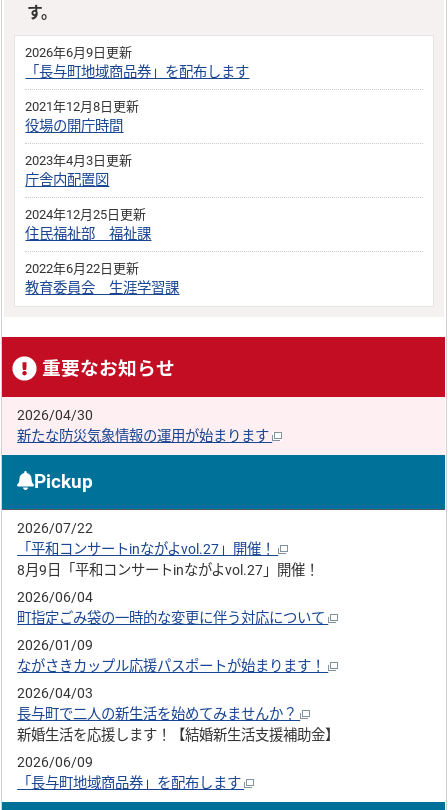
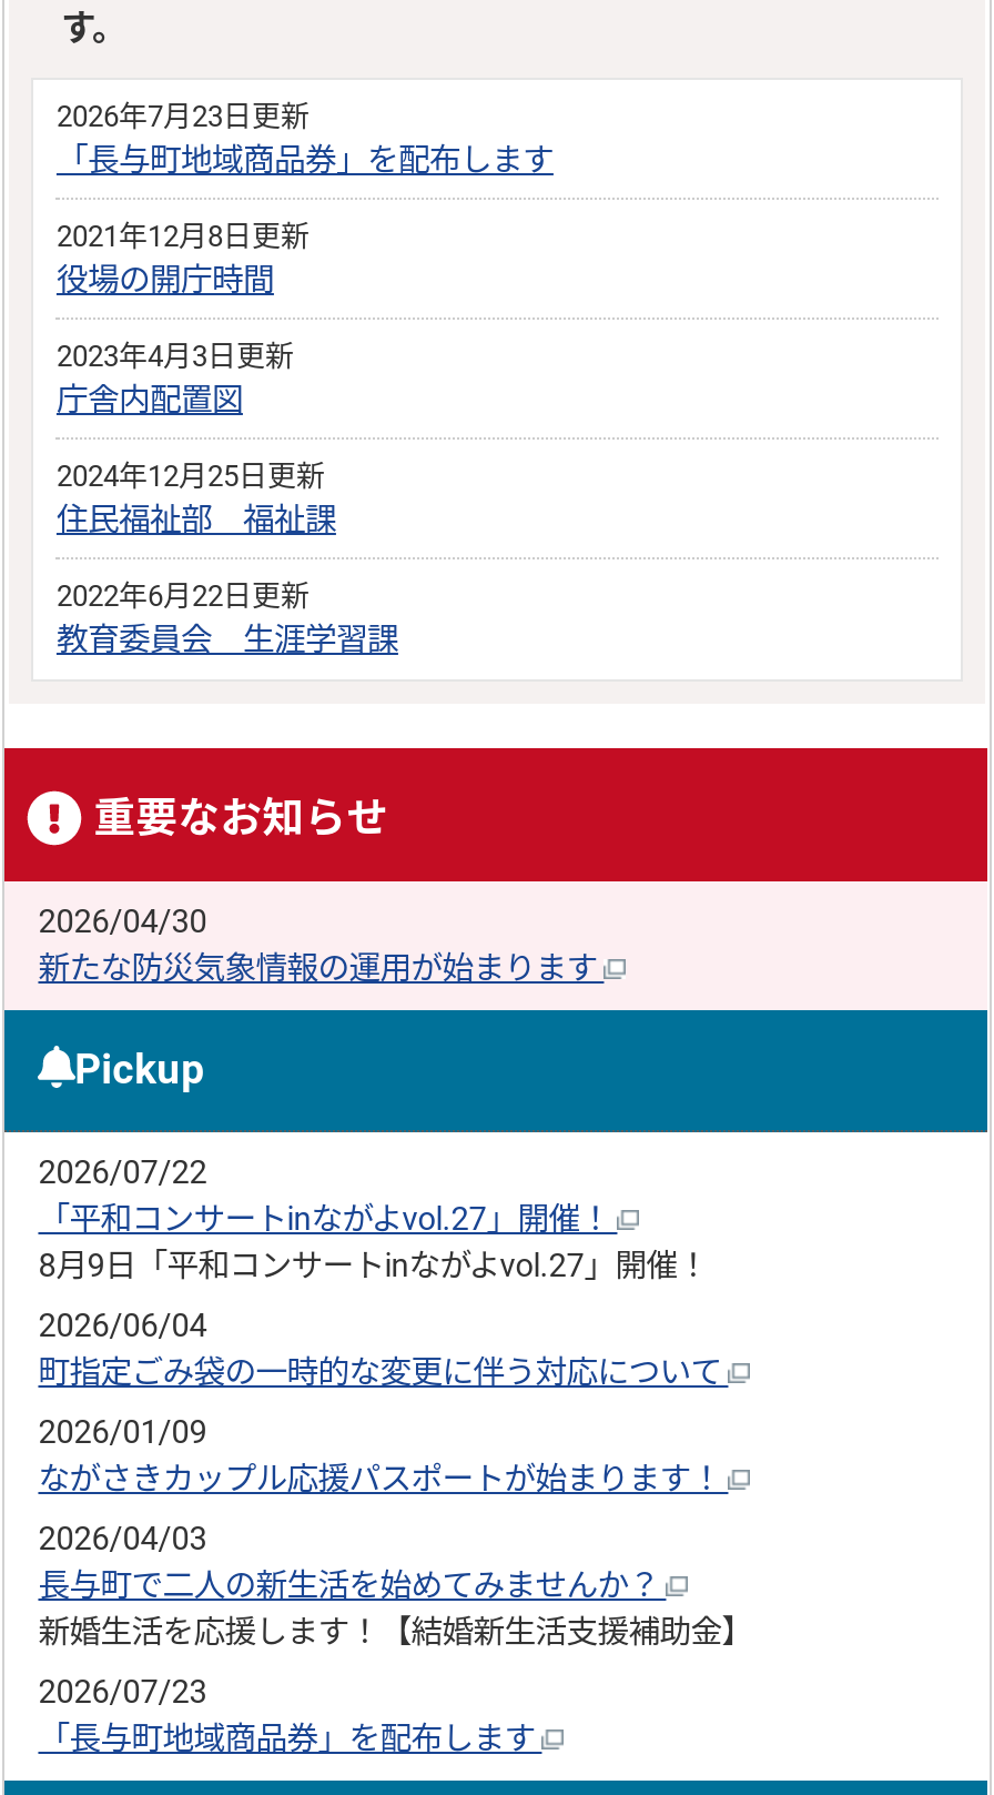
[25,45,132,60] 2026年6月9日更新 -> [57,100,310,133] 2026年7月23日更新
[17,754,93,771] 2026/06/09 -> [38,1673,207,1711] 2026/07/23

